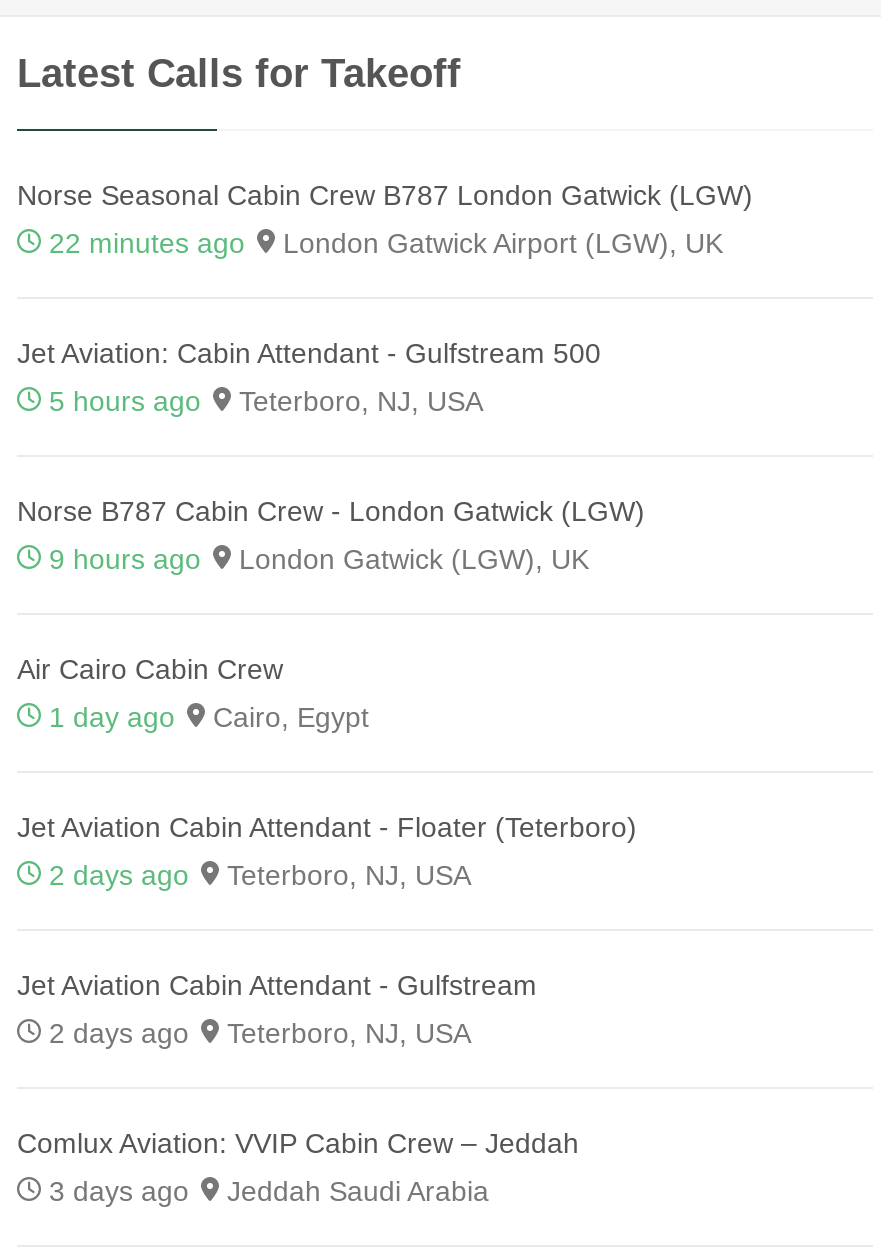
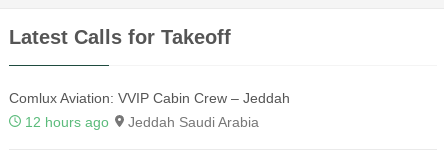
[17,180,753,1050] Norse Seasonal Cabin Crew B787 London Gatwick (LGW) | 22 minutes ago | London Gatwick Airport (LGW), UK | Jet Aviation: Cabin Attendant - Gulfstream 500 | 5 hours ago | Teterboro, NJ, USA | Norse B787 Cabin Crew - London Gatwick (LGW) | 9 hours ago | London Gatwick (LGW), UK | Air Cairo Cabin Crew | 1 day ago | Cairo, Egypt | Jet Aviation Cabin Attendant - Floater (Teterboro) | 2 days ago | Teterboro, NJ, USA | Jet Aviation Cabin Attendant - Gulfstream | 2 days ago | Teterboro, NJ, USA -> none
[49,1176,489,1208] 3 days ago Jeddah Saudi Arabia -> [25,114,259,130] 12 hours ago Jeddah Saudi Arabia

